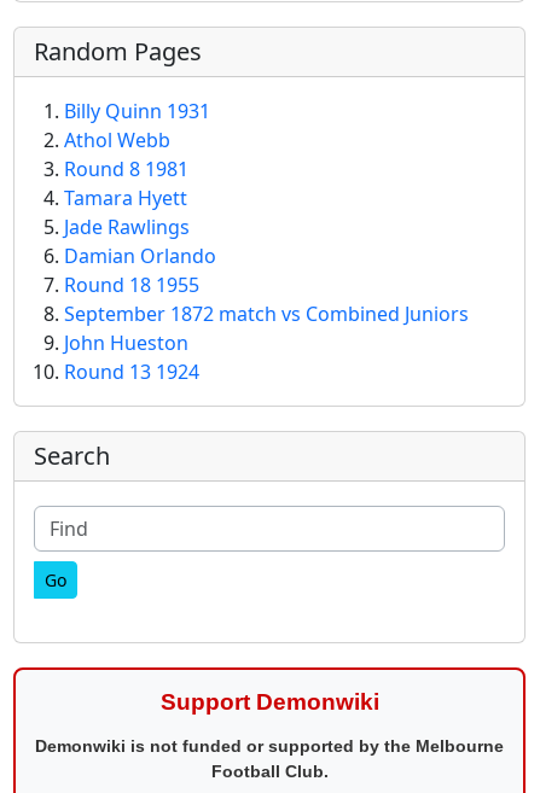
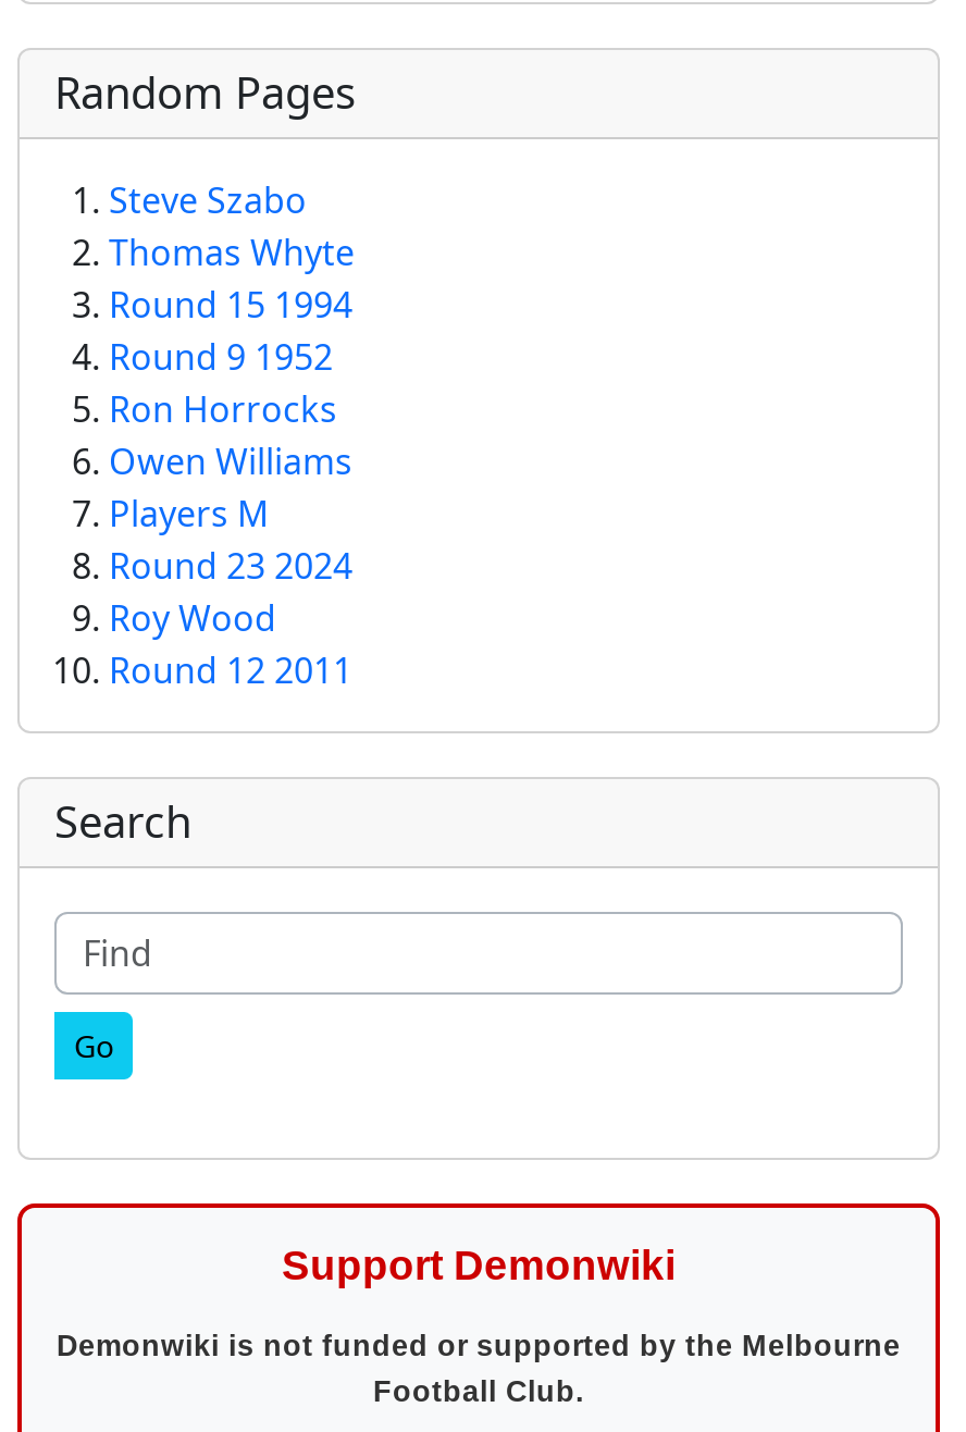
[64,98,469,386] Billy Quinn 1931 | Athol Webb | Round 8 1981 | Tamara Hyett | Jade Rawlings | Damian Orlando | Round 18 1955 | September 1872 match vs Combined Juniors | John Hueston | Round 13 1924 -> [109,177,355,695] Steve Szabo | Thomas Whyte | Round 15 1994 | Round 9 1952 | Ron Horrocks | Owen Williams | Players M | Round 23 2024 | Roy Wood | Round 12 2011

